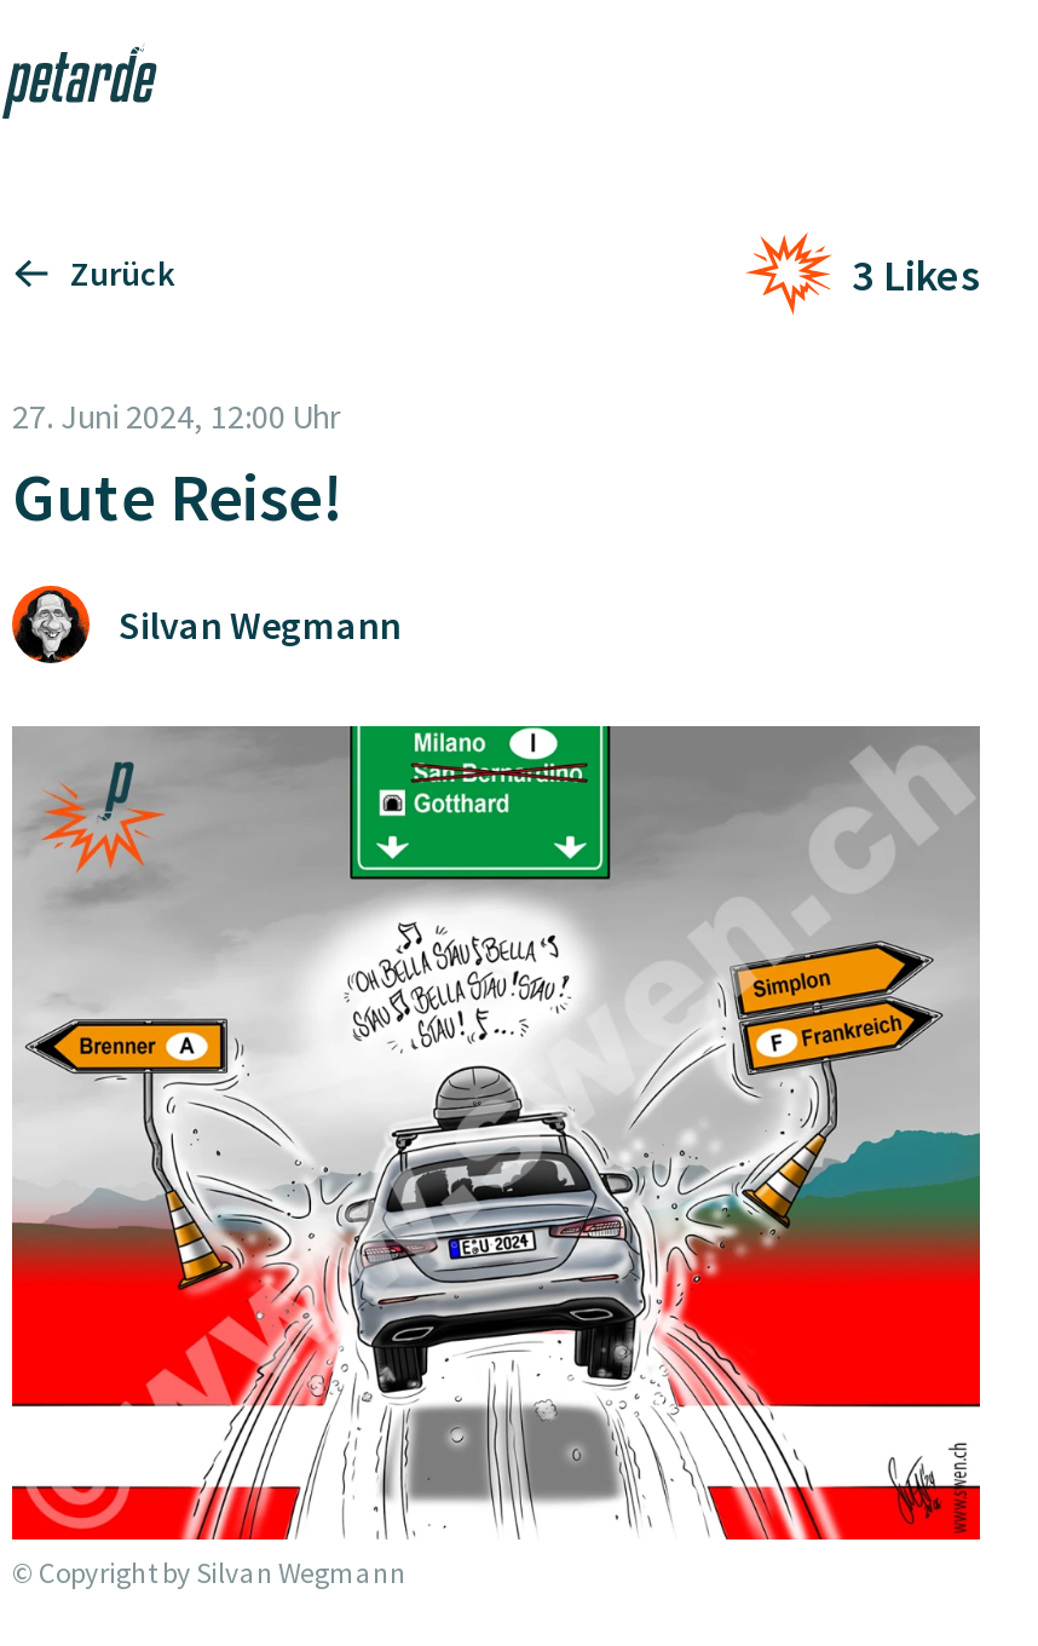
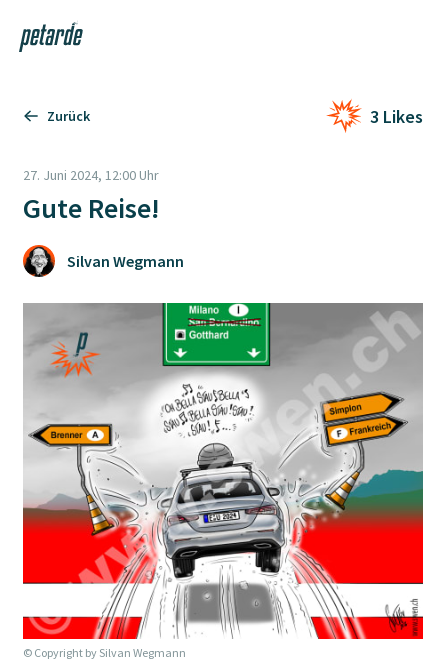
[44,760,194,900] [image] -> [37,318,100,377] [image]

